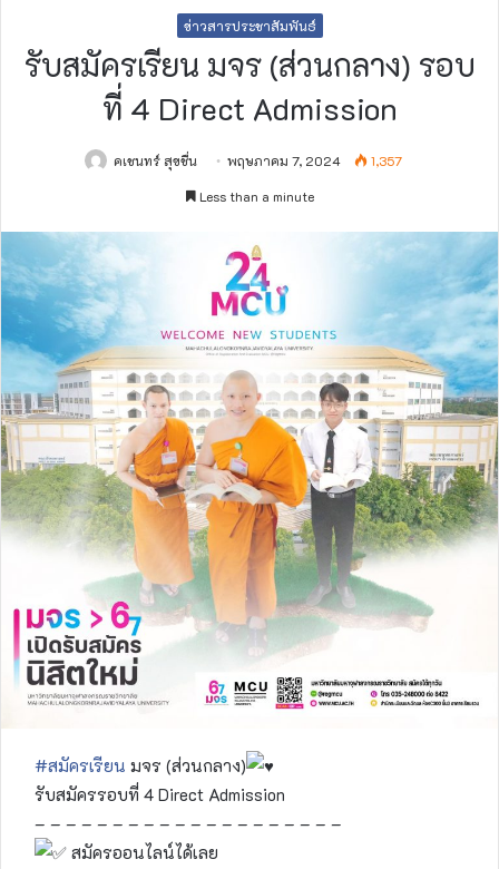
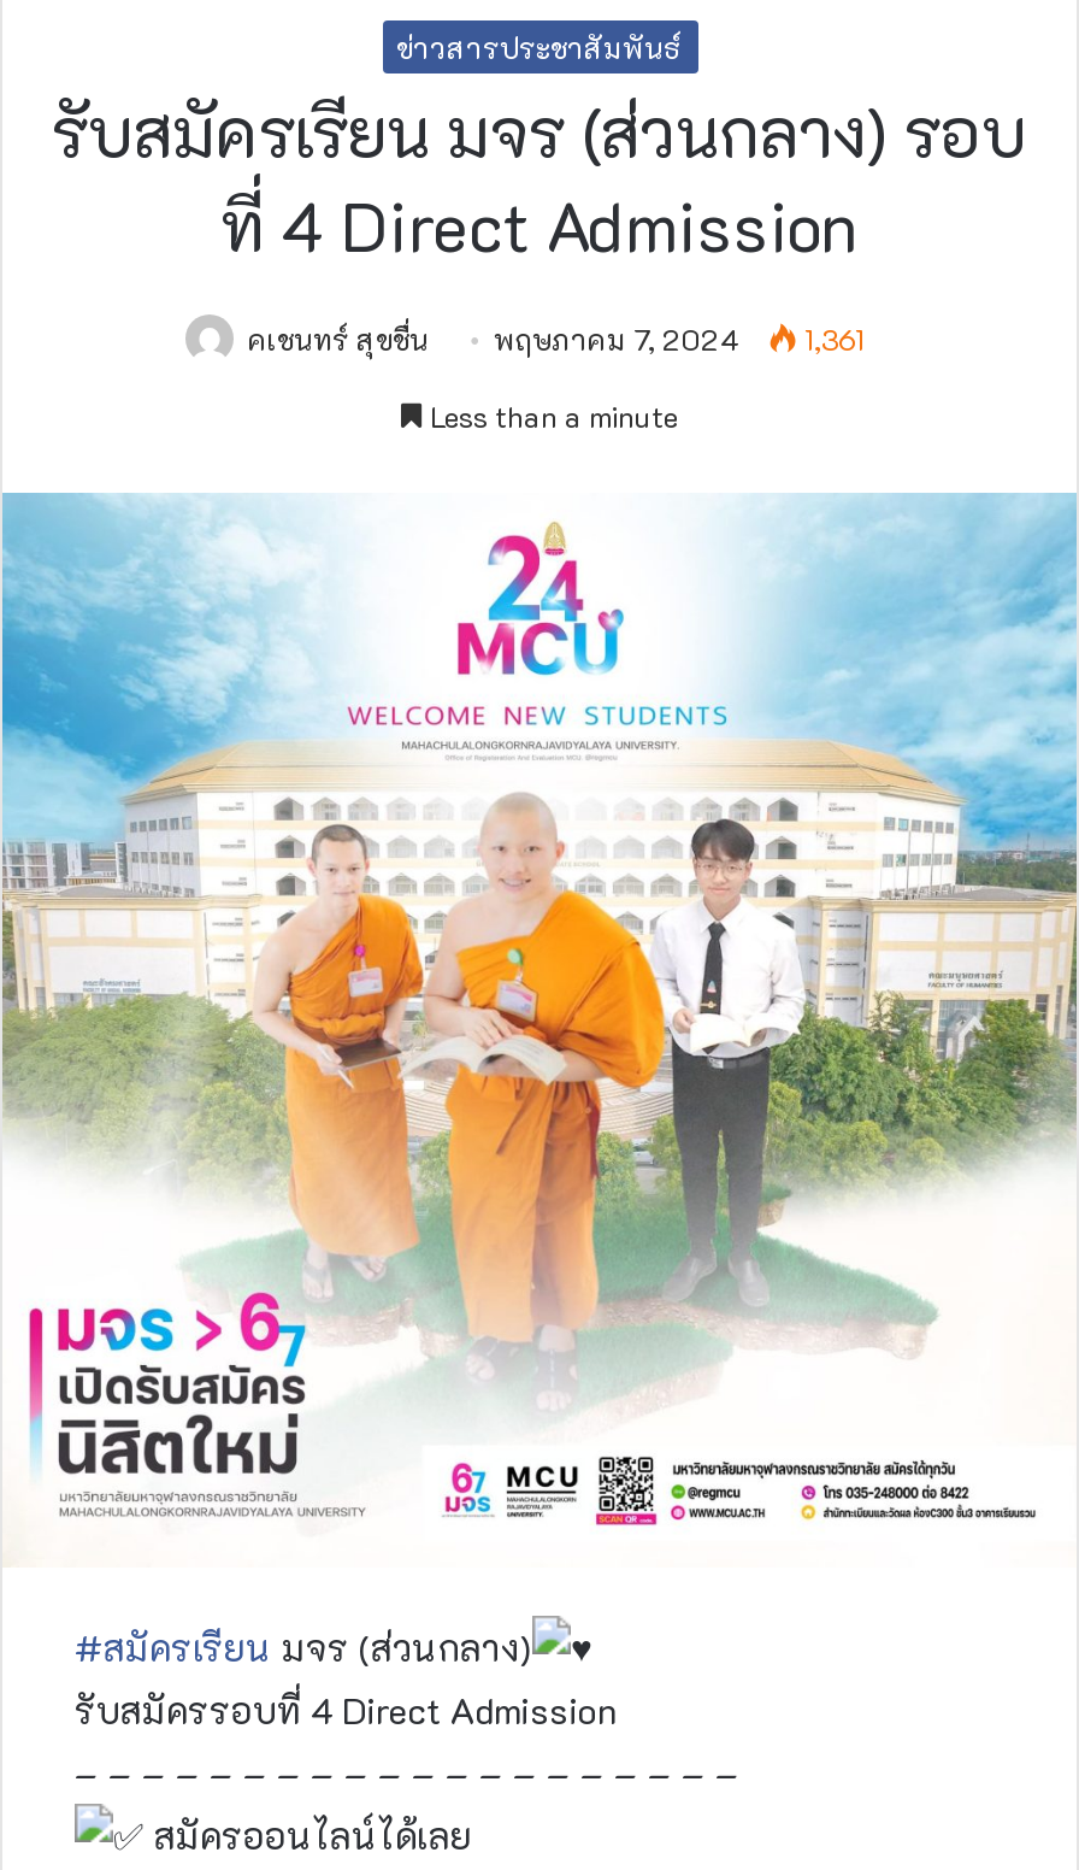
[113,152,402,169] คเชนทร์ สุขชื่น พฤษภาคม 7, 2024 1,357 -> [248,319,865,358] คเชนทร์ สุขชื่น พฤษภาคม 7, 2024 1,361

